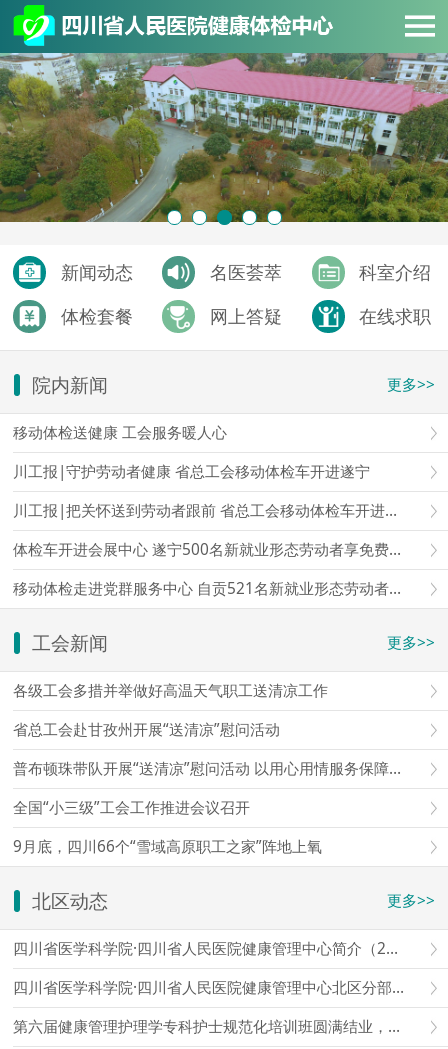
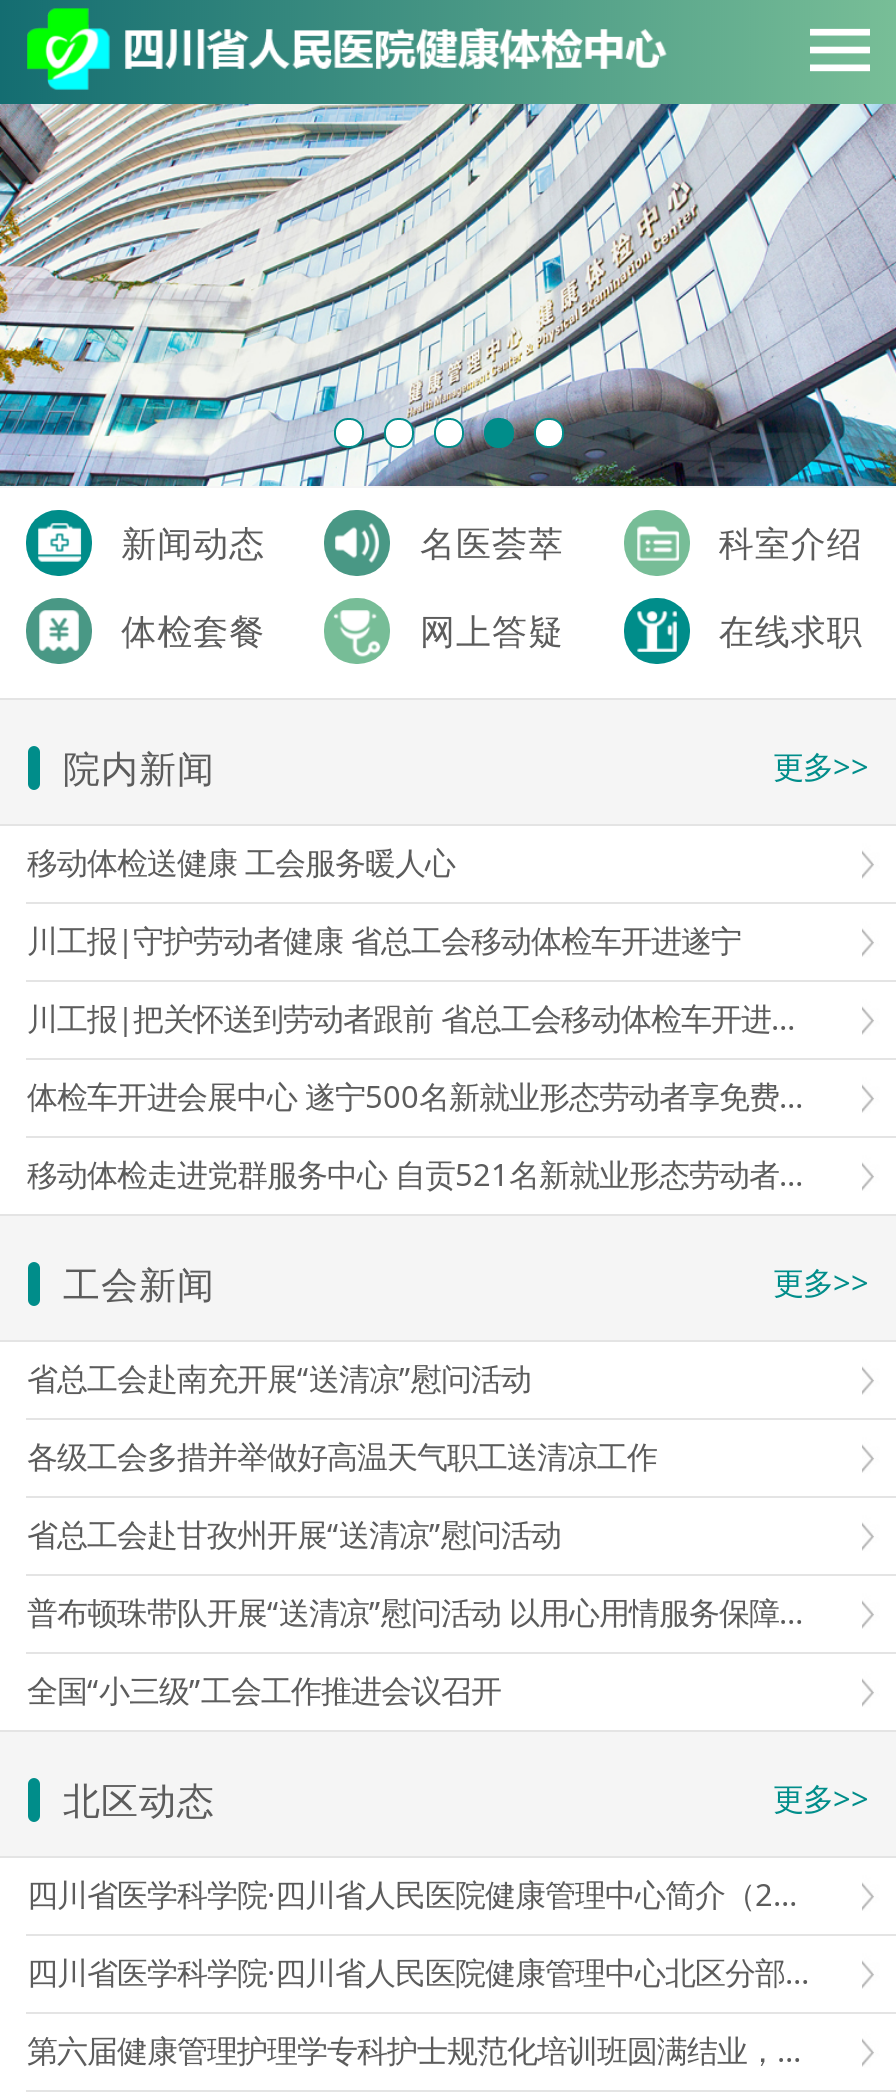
[3,53,445,244] [image] -> [6,102,890,488] [image]
none -> [27,1358,531,1400] 省总工会赴南充开展“送清凉”慰问活动
moved [13,680,328,818] -> [27,1436,657,1712]: 各级工会多措并举做好高温天气职工送清凉工作 | 省总工会赴甘孜州开展“送清凉”慰问活动 | 全国“小三级”工会工作推进会议召开
[13,836,322,857] 9月底，四川66个“雪域高原职工之家”阵地上氧 -> none

